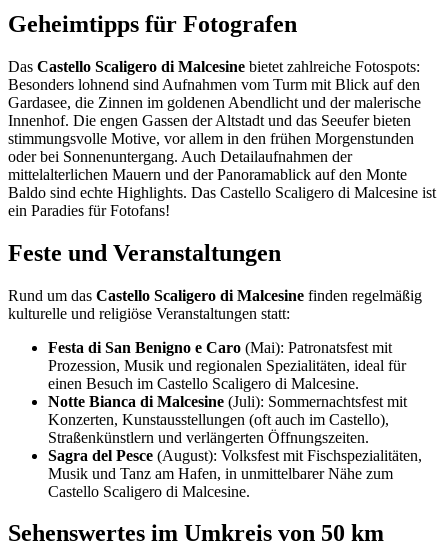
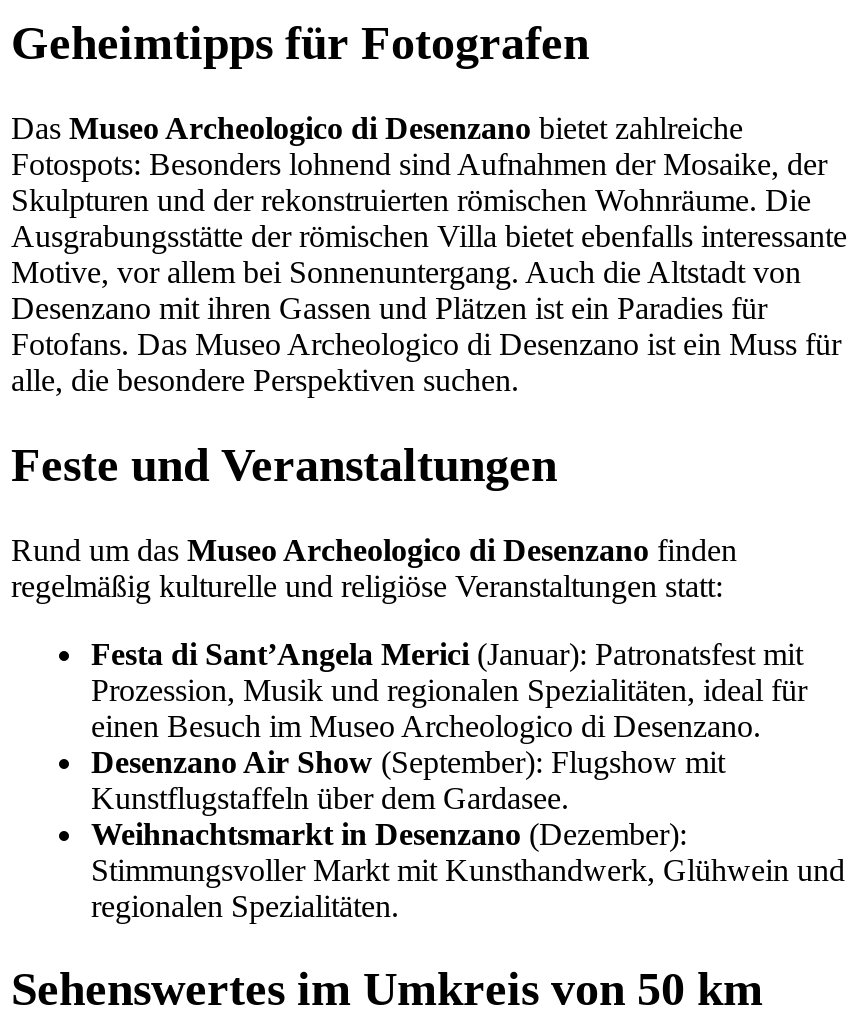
[8,58,436,219] Das Castello Scaligero di Malcesine bietet zahlreiche Fotospots: | Besonders lohnend sind Aufnahmen vom Turm mit Blick auf den | Gardasee, die Zinnen im goldenen Abendlicht und der malerische | Innenhof. Die engen Gassen der Altstadt und das Seeufer bieten | stimmungsvolle Motive, vor allem in den frühen Morgenstunden | oder bei Sonnenuntergang. Auch Detailaufnahmen der | mittelalterlichen Mauern und der Panoramablick auf den Monte | Baldo sind echte Highlights. Das Castello Scaligero di Malcesine ist | ein Paradies für Fotofans! -> [11,110,847,396] Das Museo Archeologico di Desenzano bietet zahlreiche | Fotospots: Besonders lohnend sind Aufnahmen der Mosaike, der | Skulpturen und der rekonstruierten römischen Wohnräume. Die | Ausgrabungsstätte der römischen Villa bietet ebenfalls interessante | Motive, vor allem bei Sonnenuntergang. Auch die Altstadt von | Desenzano mit ihren Gassen und Plätzen ist ein Paradies für | Fotofans. Das Museo Archeologico di Desenzano ist ein Muss für | alle, die besondere Perspektiven suchen.
[8,286,422,321] Rund um das Castello Scaligero di Malcesine finden regelmäßig | kulturelle und religiöse Veranstaltungen statt: -> [11,532,737,602] Rund um das Museo Archeologico di Desenzano finden | regelmäßig kulturelle und religiöse Veranstaltungen statt:
[48,338,392,355] Festa di San Benigno e Caro (Mai): Patronatsfest mit -> [91,636,803,670] Festa di Sant’Angela Merici (Januar): Patronatsfest mit
[48,374,422,499] einen Besuch im Castello Scaligero di Malcesine. | Notte Bianca di Malcesine (Juli): Sommernachtsfest mit | Konzerten, Kunstausstellungen (oft auch im Castello), | Straßenkünstlern und verlängerten Öffnungszeiten. | Sagra del Pesce (August): Volksfest mit Fischspezialitäten, | Musik und Tanz am Hafen, in unmittelbarer Nähe zum | Castello Scaligero di Malcesine. -> [91,708,845,922] einen Besuch im Museo Archeologico di Desenzano. | Desenzano Air Show (September): Flugshow mit | Kunstflugstaffeln über dem Gardasee. | Weihnachtsmarkt in Desenzano (Dezember): | Stimmungsvoller Markt mit Kunsthandwerk, Glühwein und | regionalen Spezialitäten.

